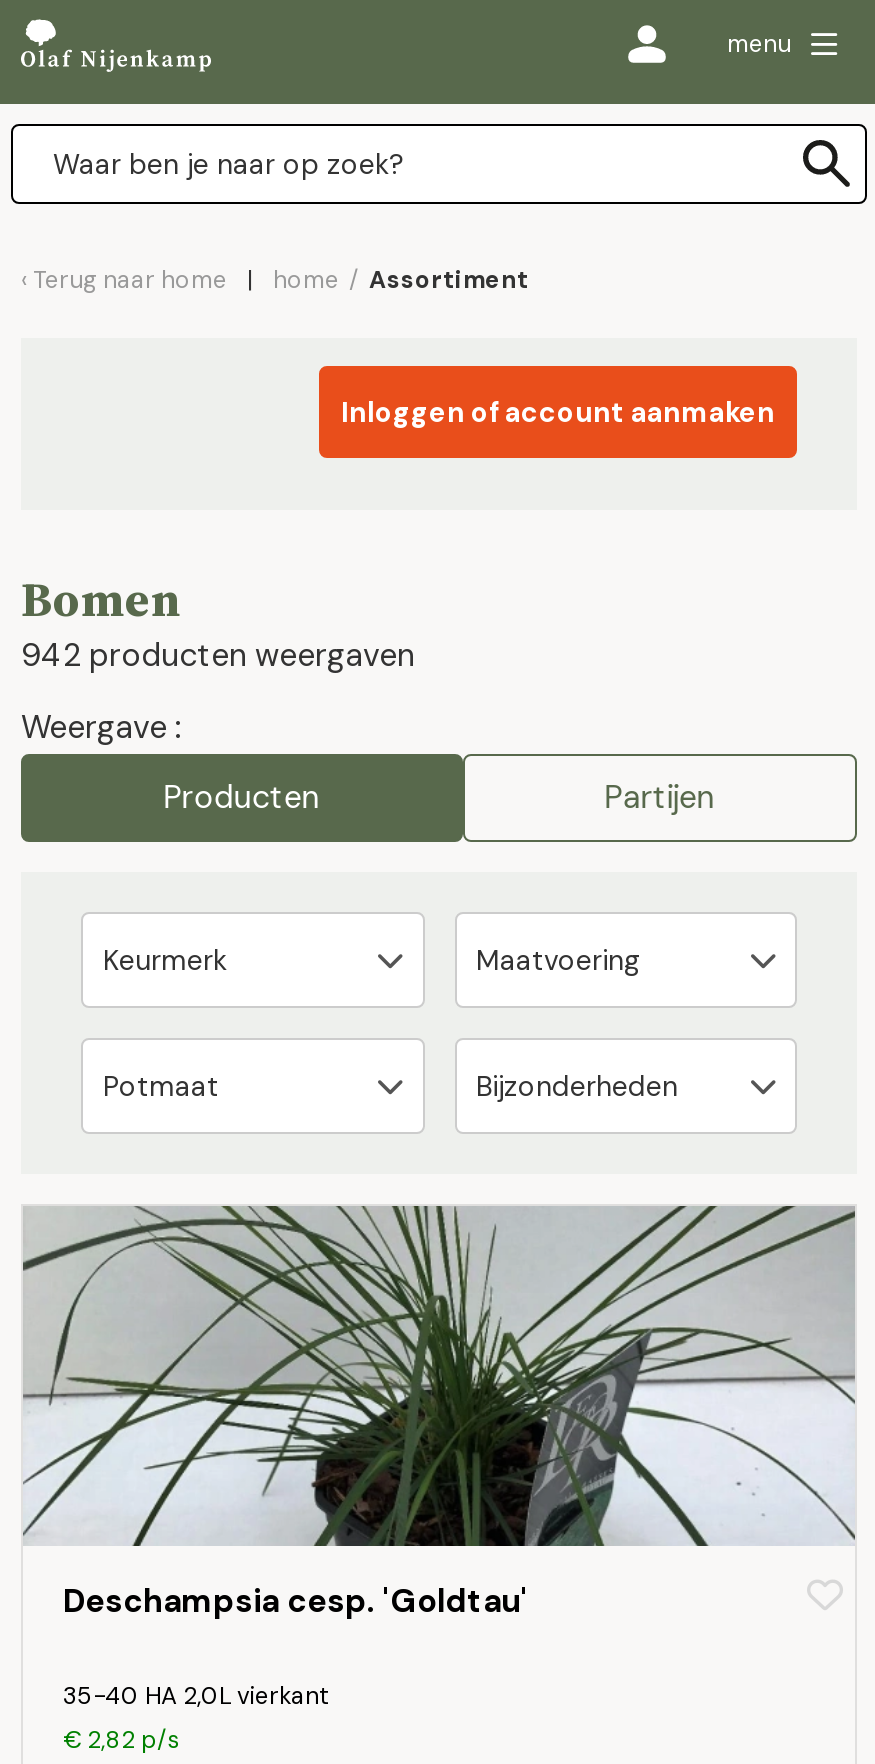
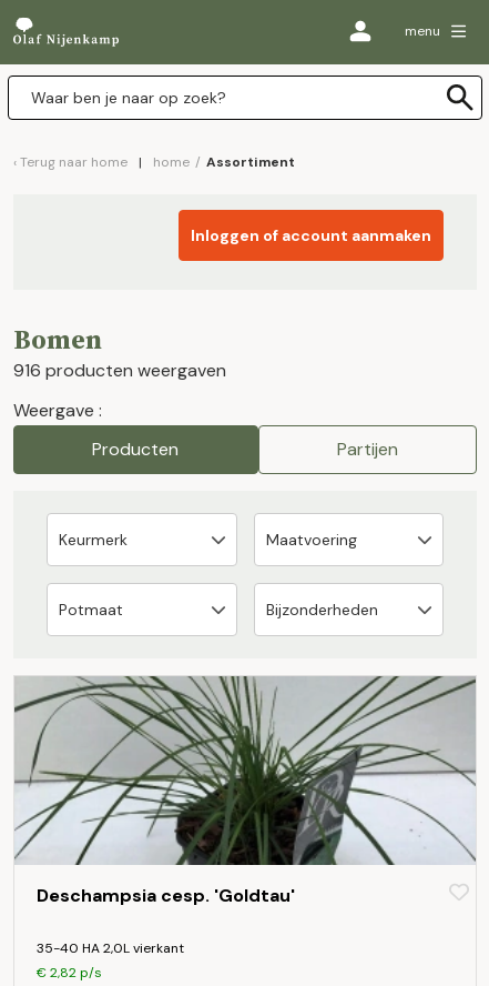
[21,634,415,676] 942 producten weergaven -> [13,359,226,382] 916 producten weergaven

